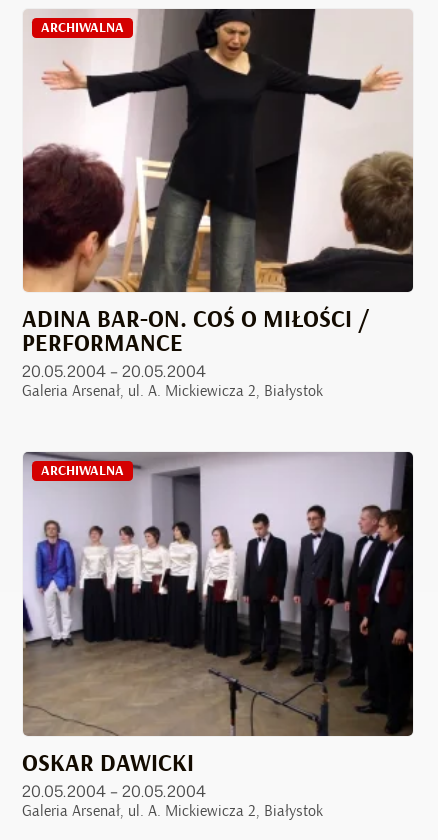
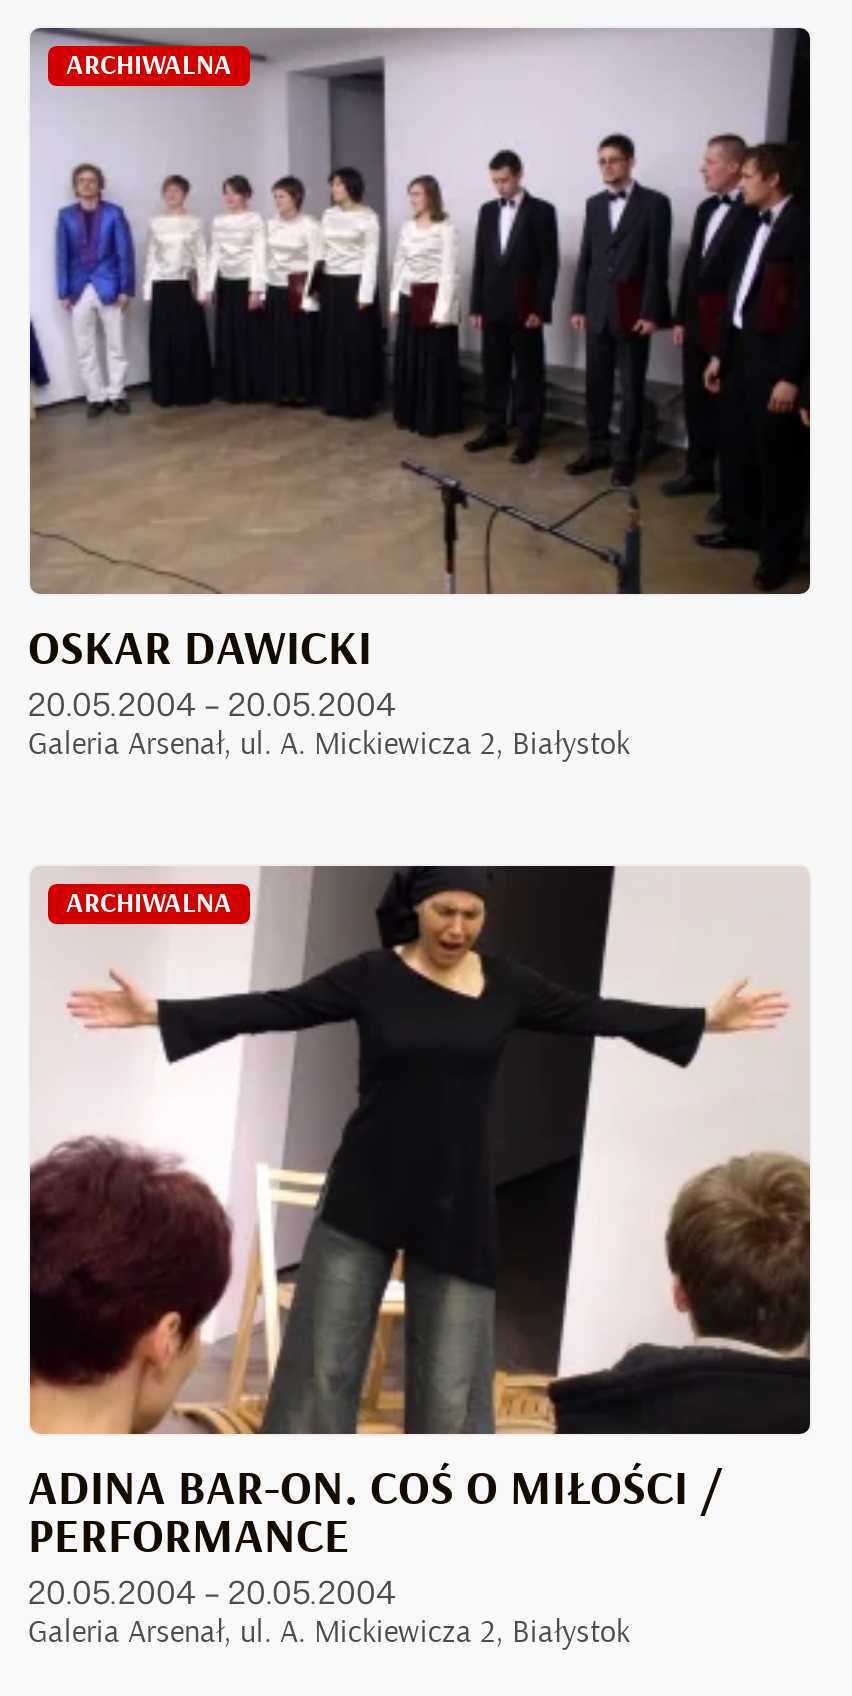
moved [22,9,414,356] -> [28,866,812,1562]: [image] | ADINA BAR-ON. COŚ O MIŁOŚCI / | PERFORMANCE
moved [22,360,323,478] -> [28,682,630,918]: 20.05.2004 – 20.05.2004 | Galeria Arsenał, ul. A. Mickiewicza 2, Białystok | ARCHIWALNA
moved [22,451,414,776] -> [28,26,812,674]: [image] | OSKAR DAWICKI

